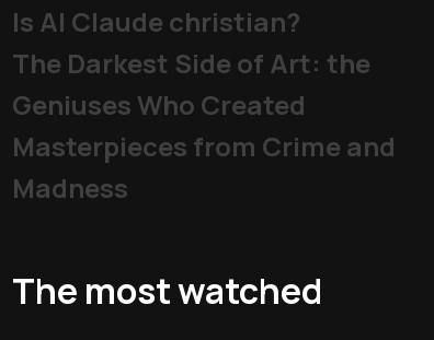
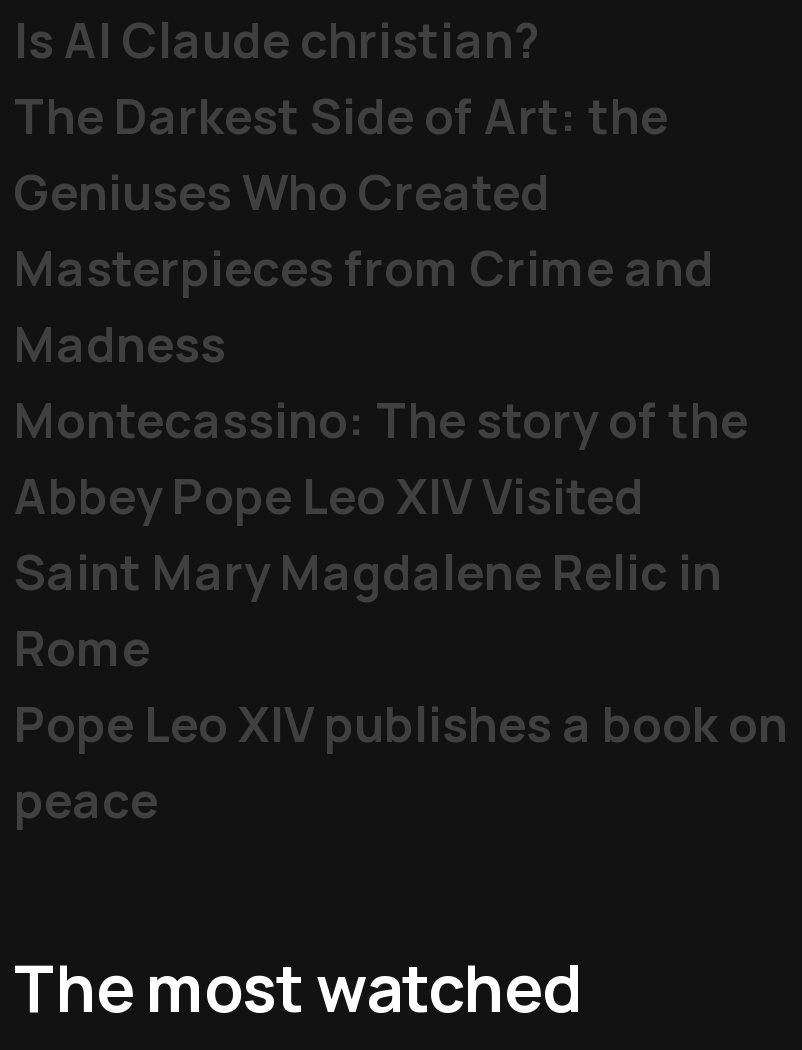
none -> [14,386,788,832] Montecassino: The story of the | Abbey Pope Leo XIV Visited | Saint Mary Magdalene Relic in | Rome | Pope Leo XIV publishes a book on | peace

